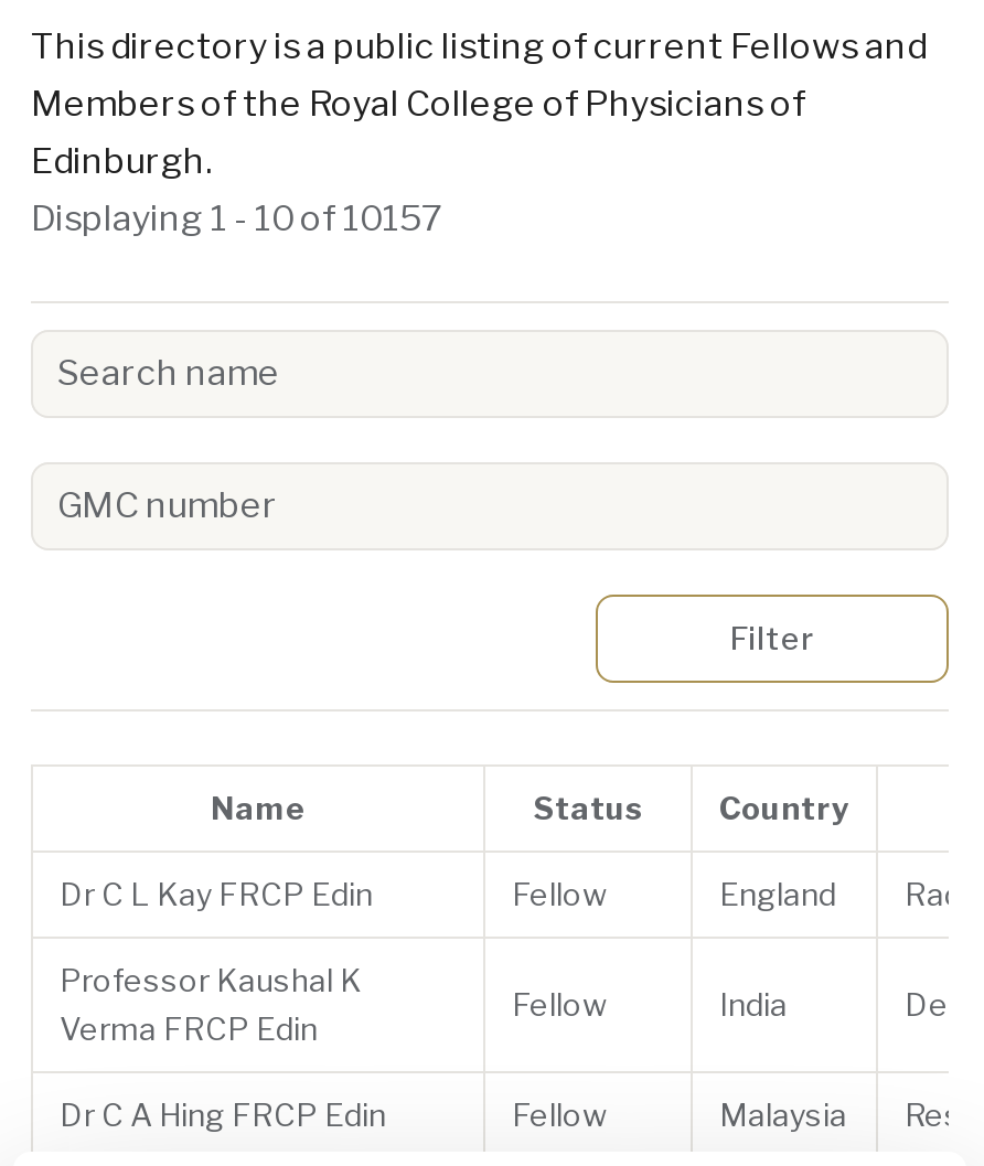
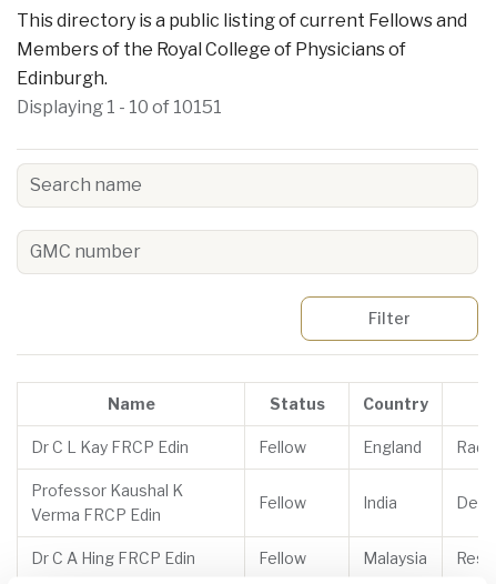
[31,197,443,239] Displaying 1 - 10 of 10157 -> [17,97,222,118] Displaying 1 - 10 of 10151

